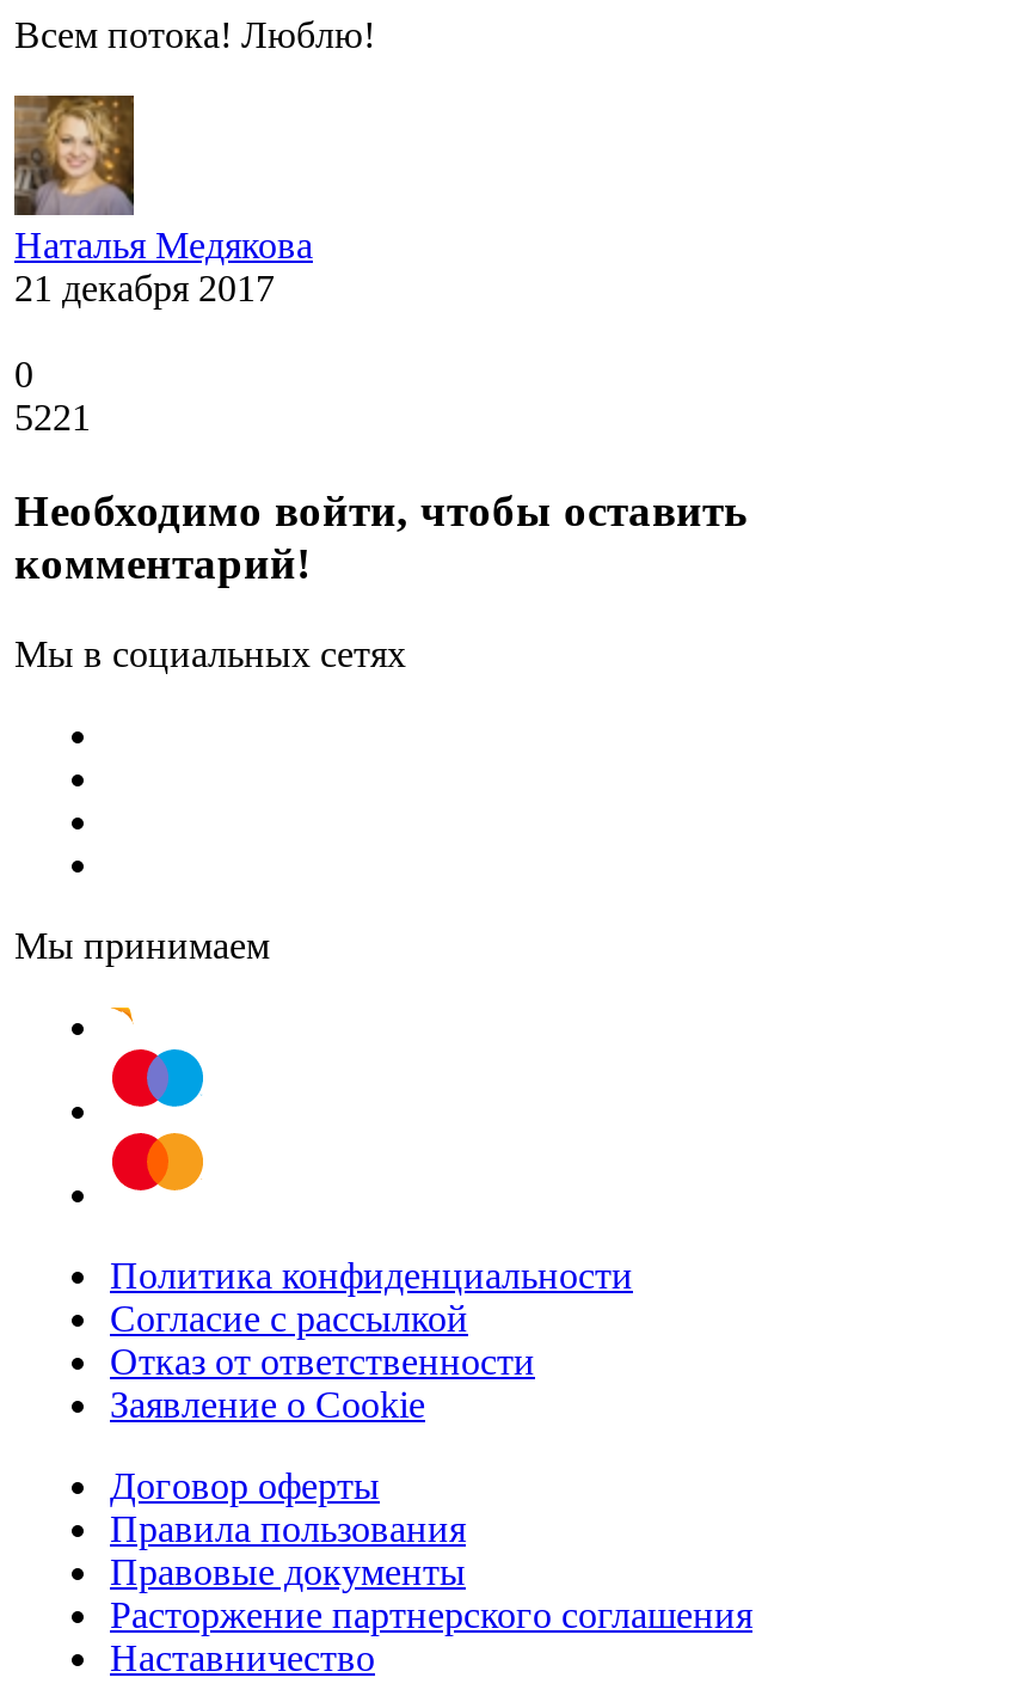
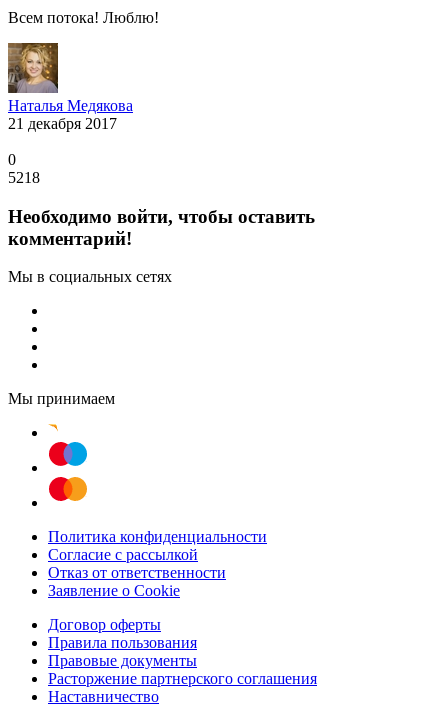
[14,397,91,437] 5221 -> [8,169,40,186] 5218

